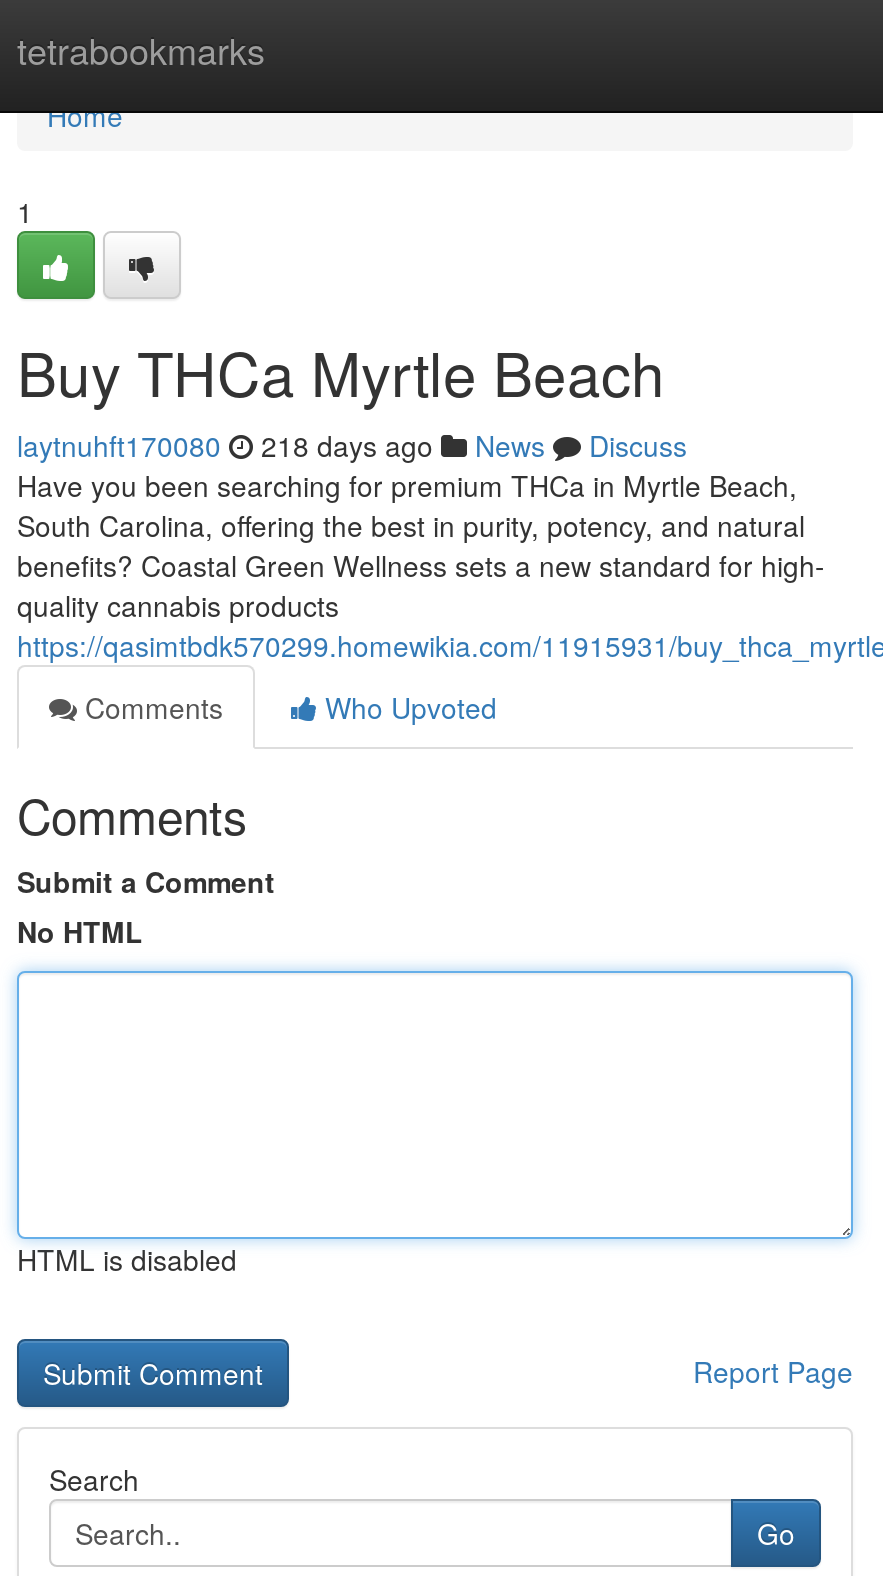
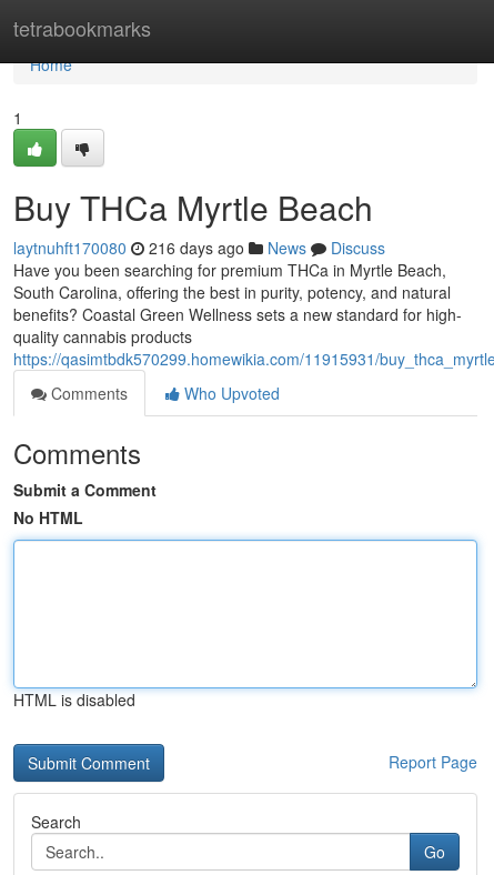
[17,425,687,465] laytnuhft170080 218 days ago News Discuss -> [13,237,385,259] laytnuhft170080 216 days ago News Discuss

